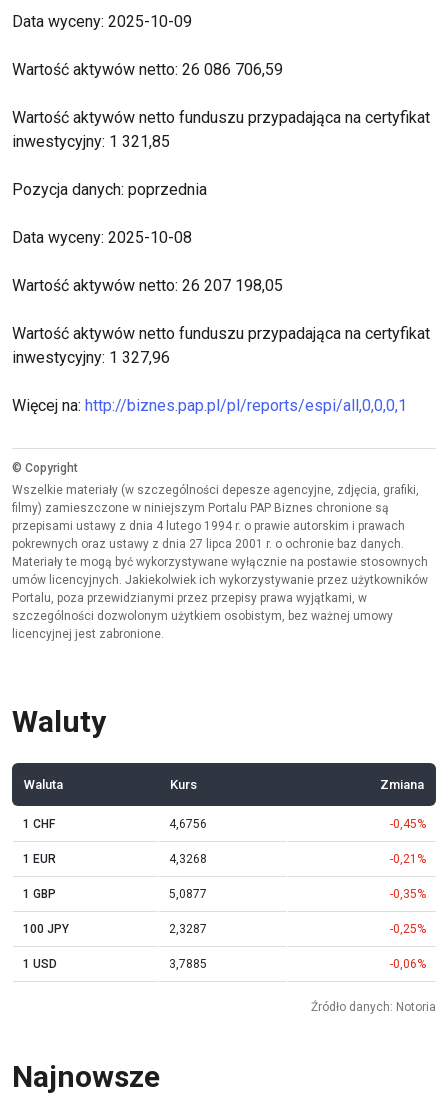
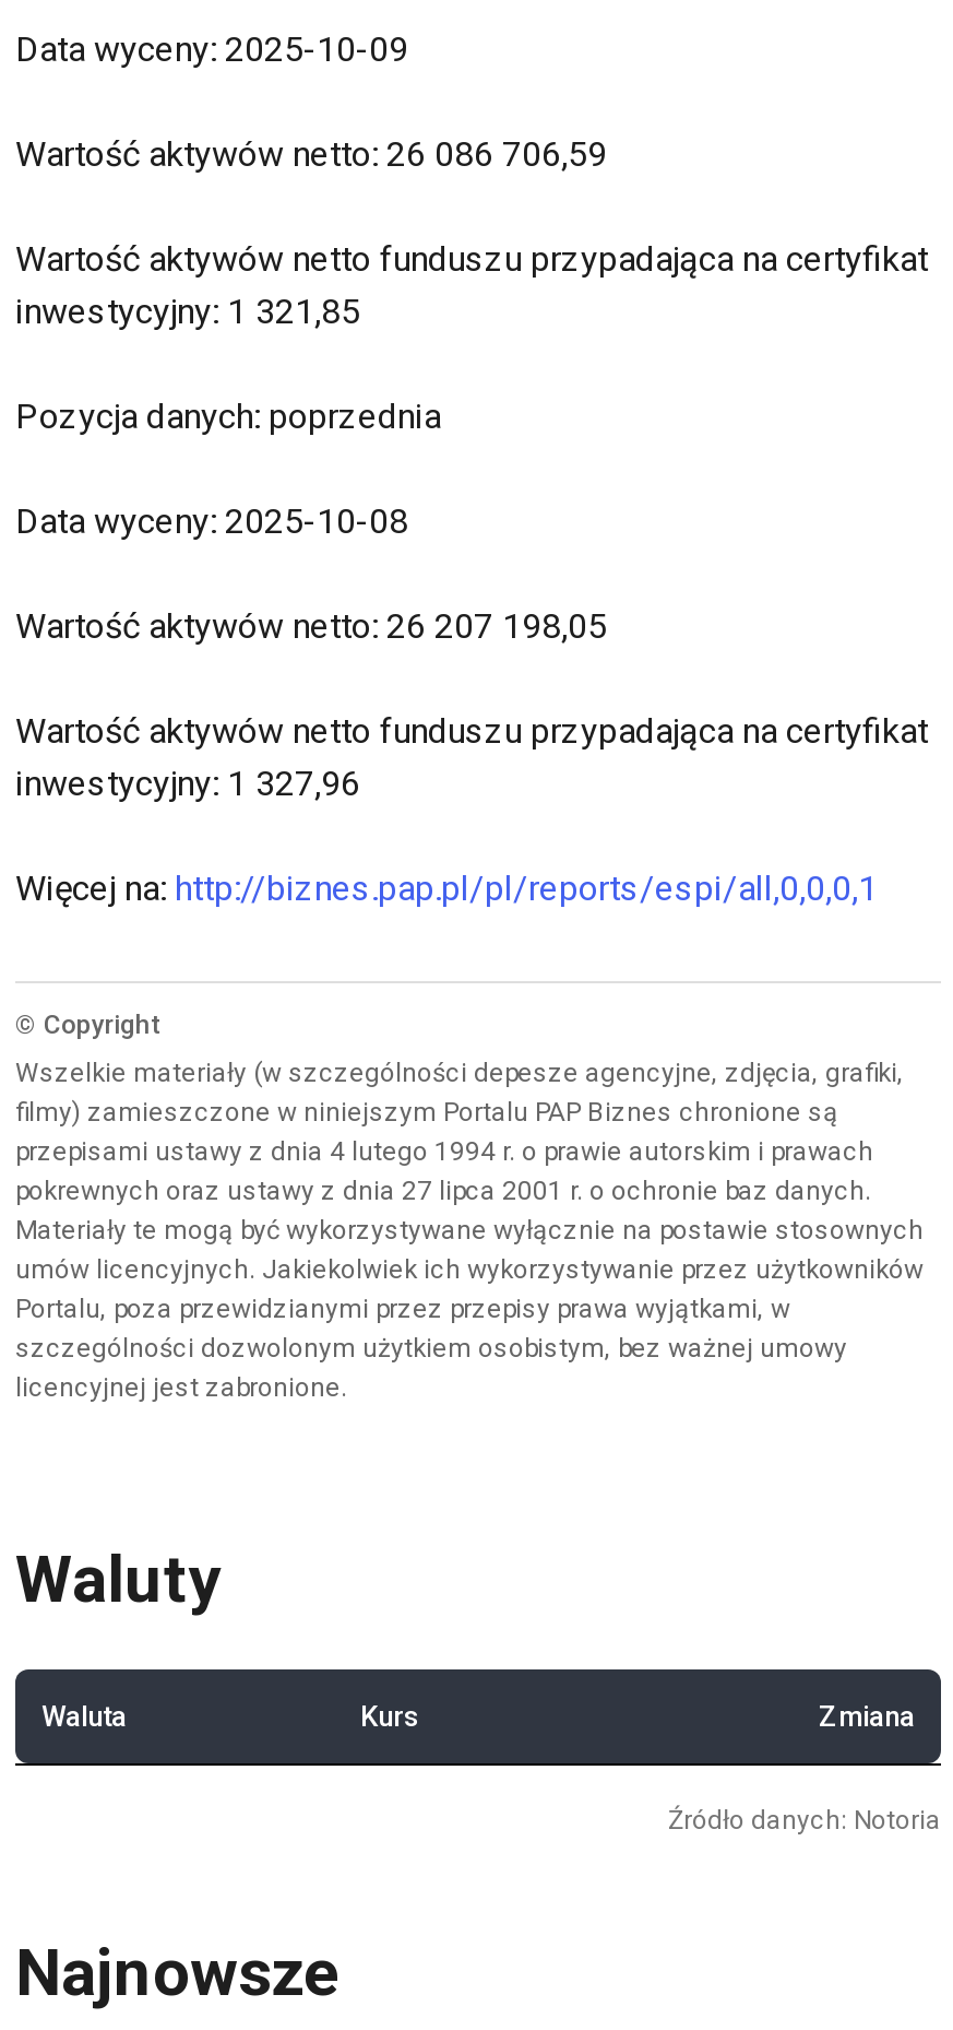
[23,817,426,971] 1 CHF | 4,6756 | -0,45% | 1 EUR | 4,3268 | -0,21% | 1 GBP | 5,0877 | -0,35% | 100 JPY | 2,3287 | -0,25% | 1 USD | 3,7885 | -0,06% -> none

